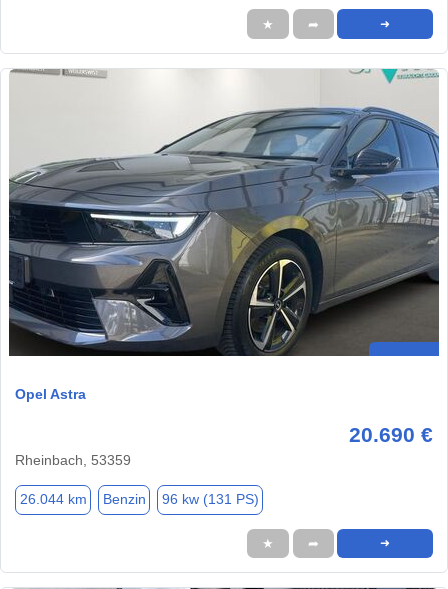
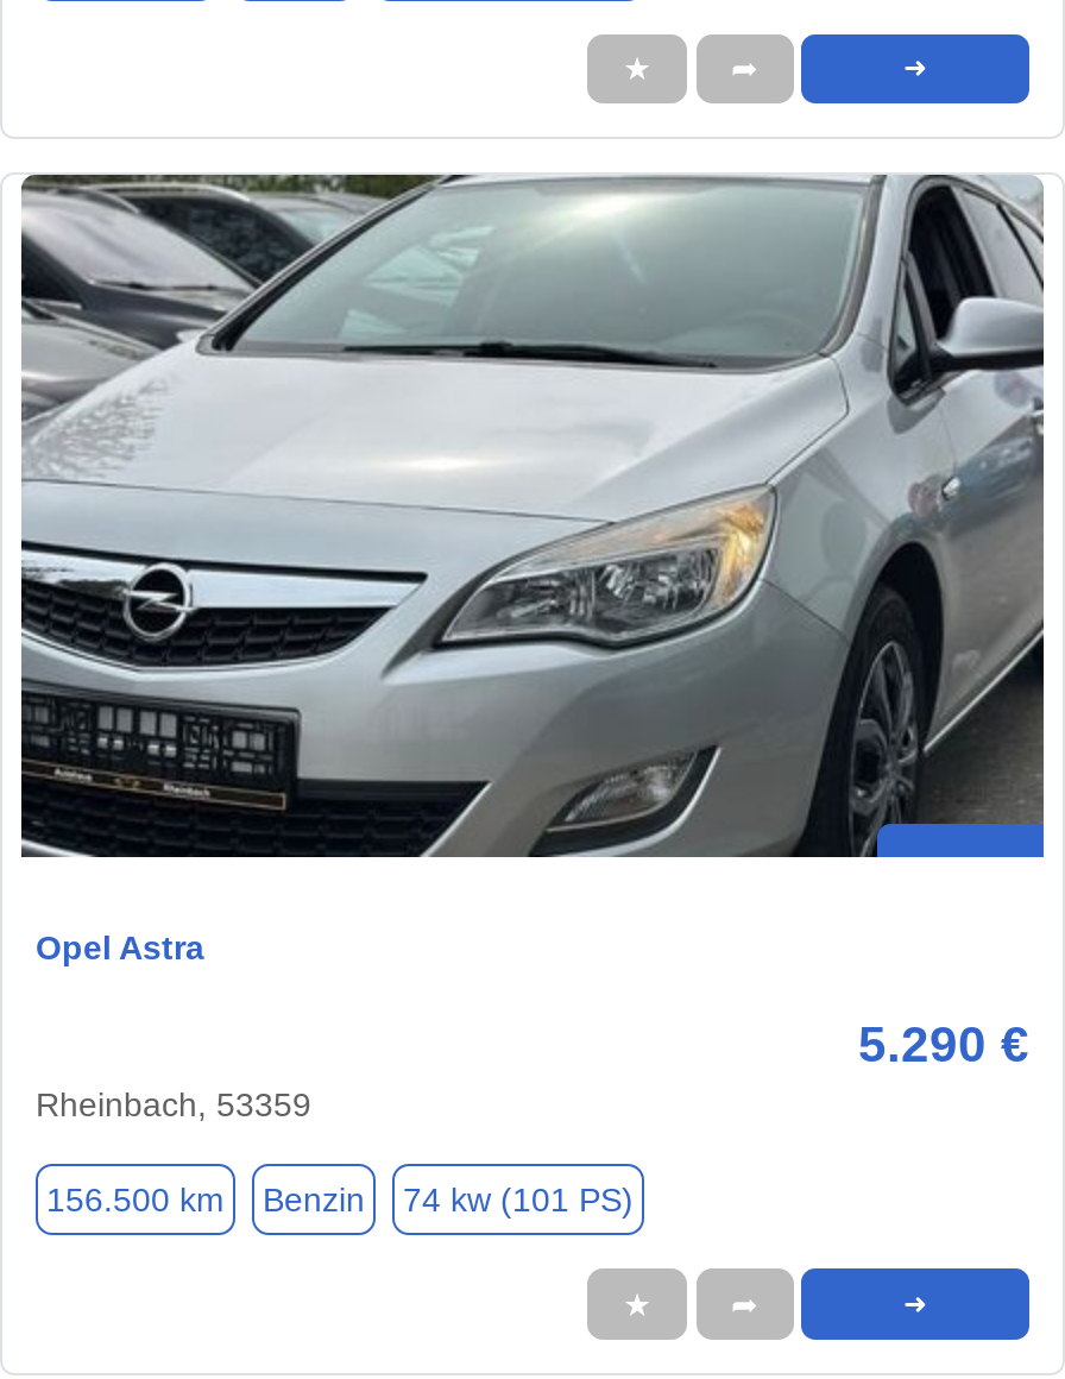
[8,68,440,357] [image] -> [19,171,1046,861] [image]
[349,423,433,446] 20.690 € -> [858,1018,1029,1072] 5.290 €
[19,491,86,507] 26.044 km -> [46,1180,225,1219] 156.500 km
[161,491,258,507] 96 kw (131 PS) -> [403,1180,634,1219] 74 kw (101 PS)

